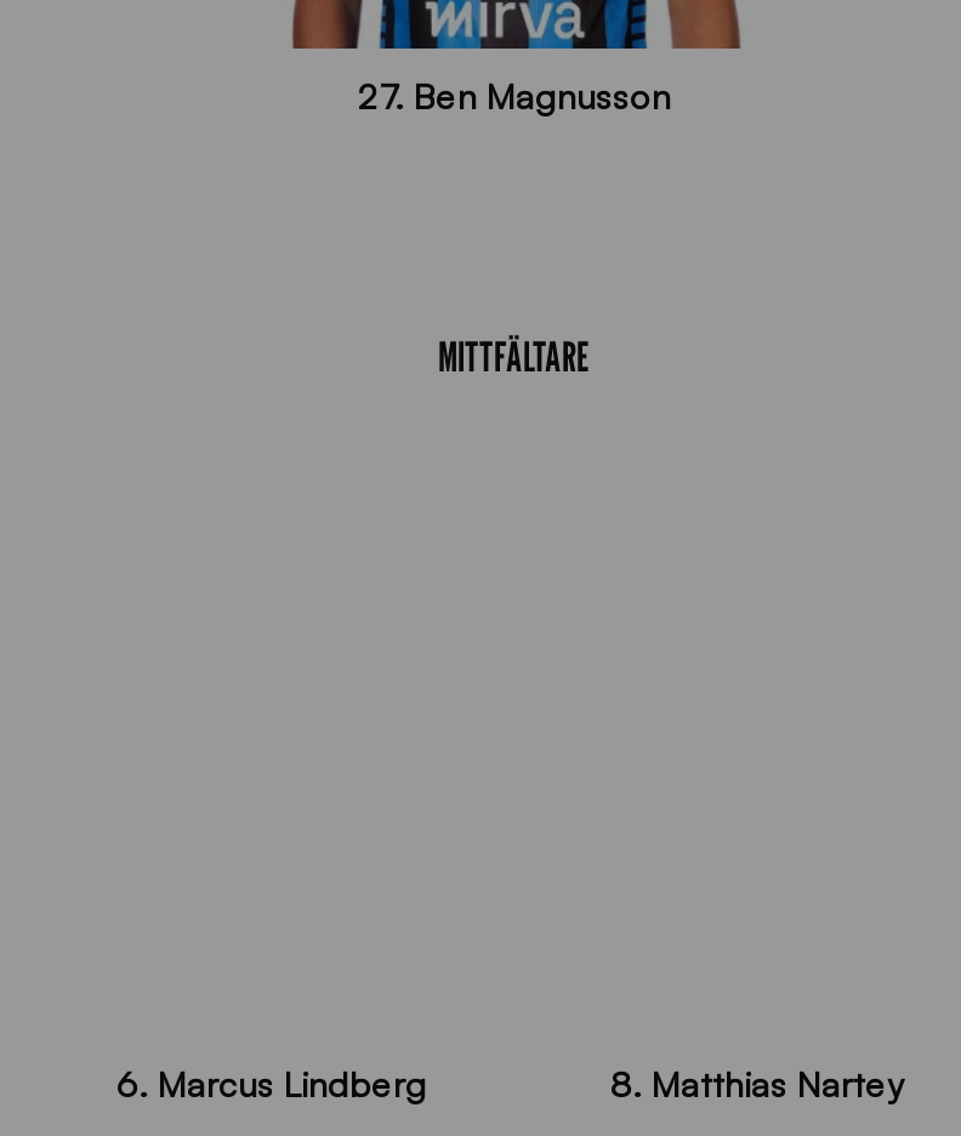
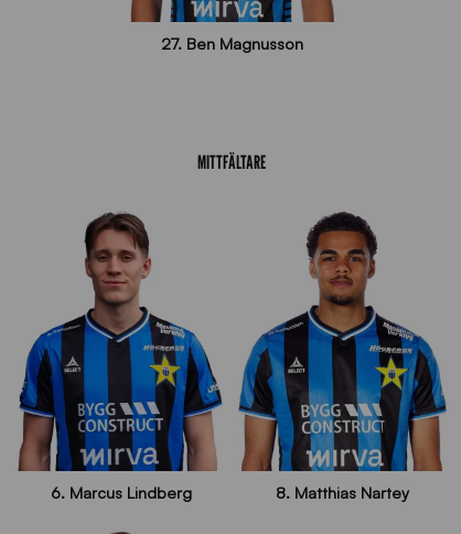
none -> [18,212,223,472] [image]
none -> [237,211,448,472] [image]

